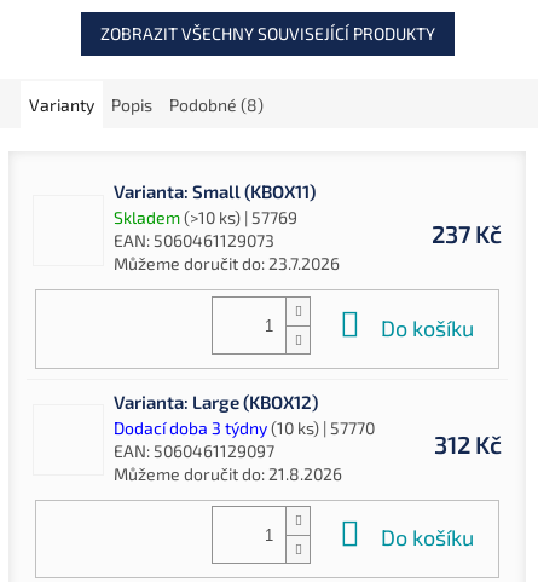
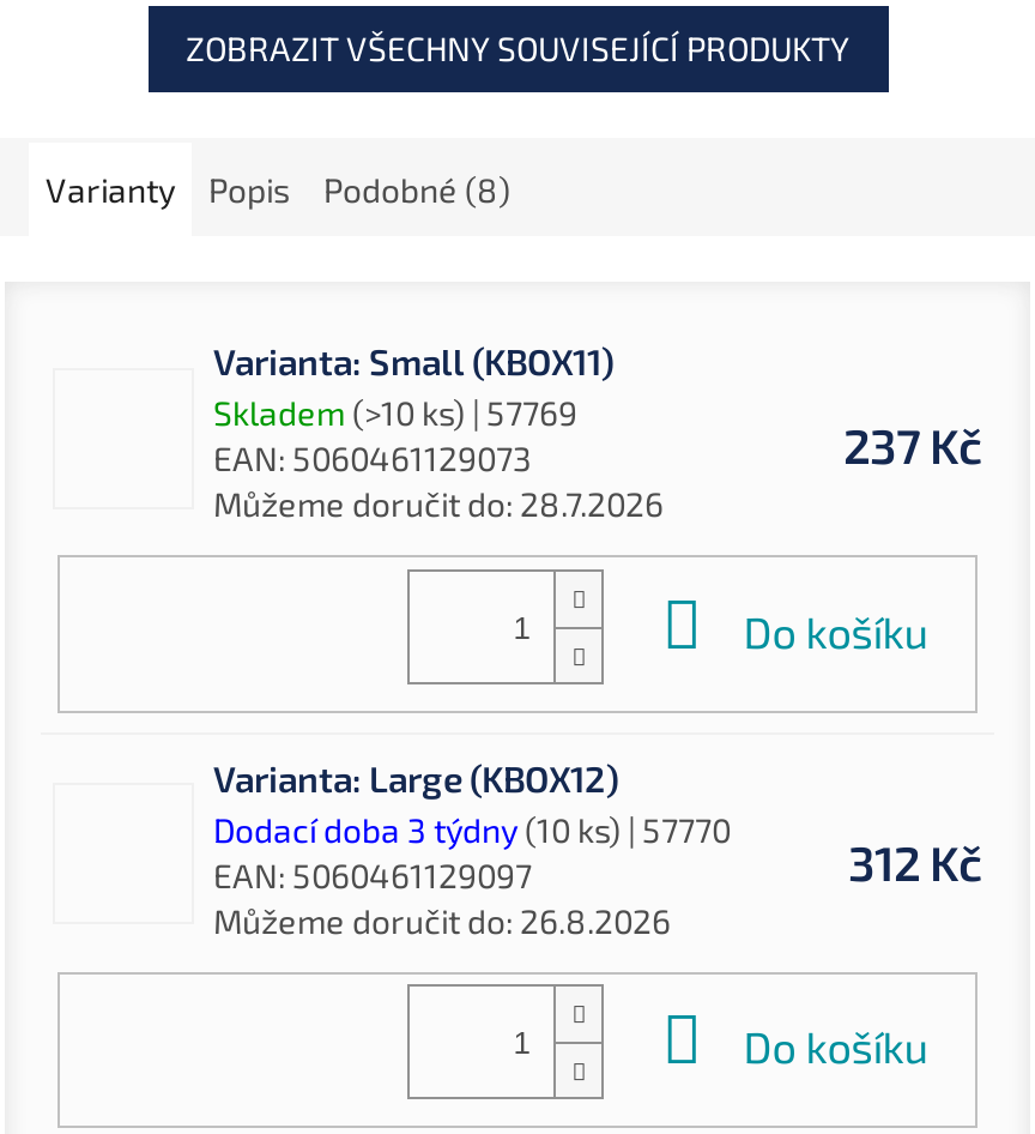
[114,253,340,274] Můžeme doručit do: 23.7.2026 -> [213,484,664,524] Můžeme doručit do: 28.7.2026
[114,463,342,483] Můžeme doručit do: 21.8.2026 -> [213,899,671,940] Můžeme doručit do: 26.8.2026

